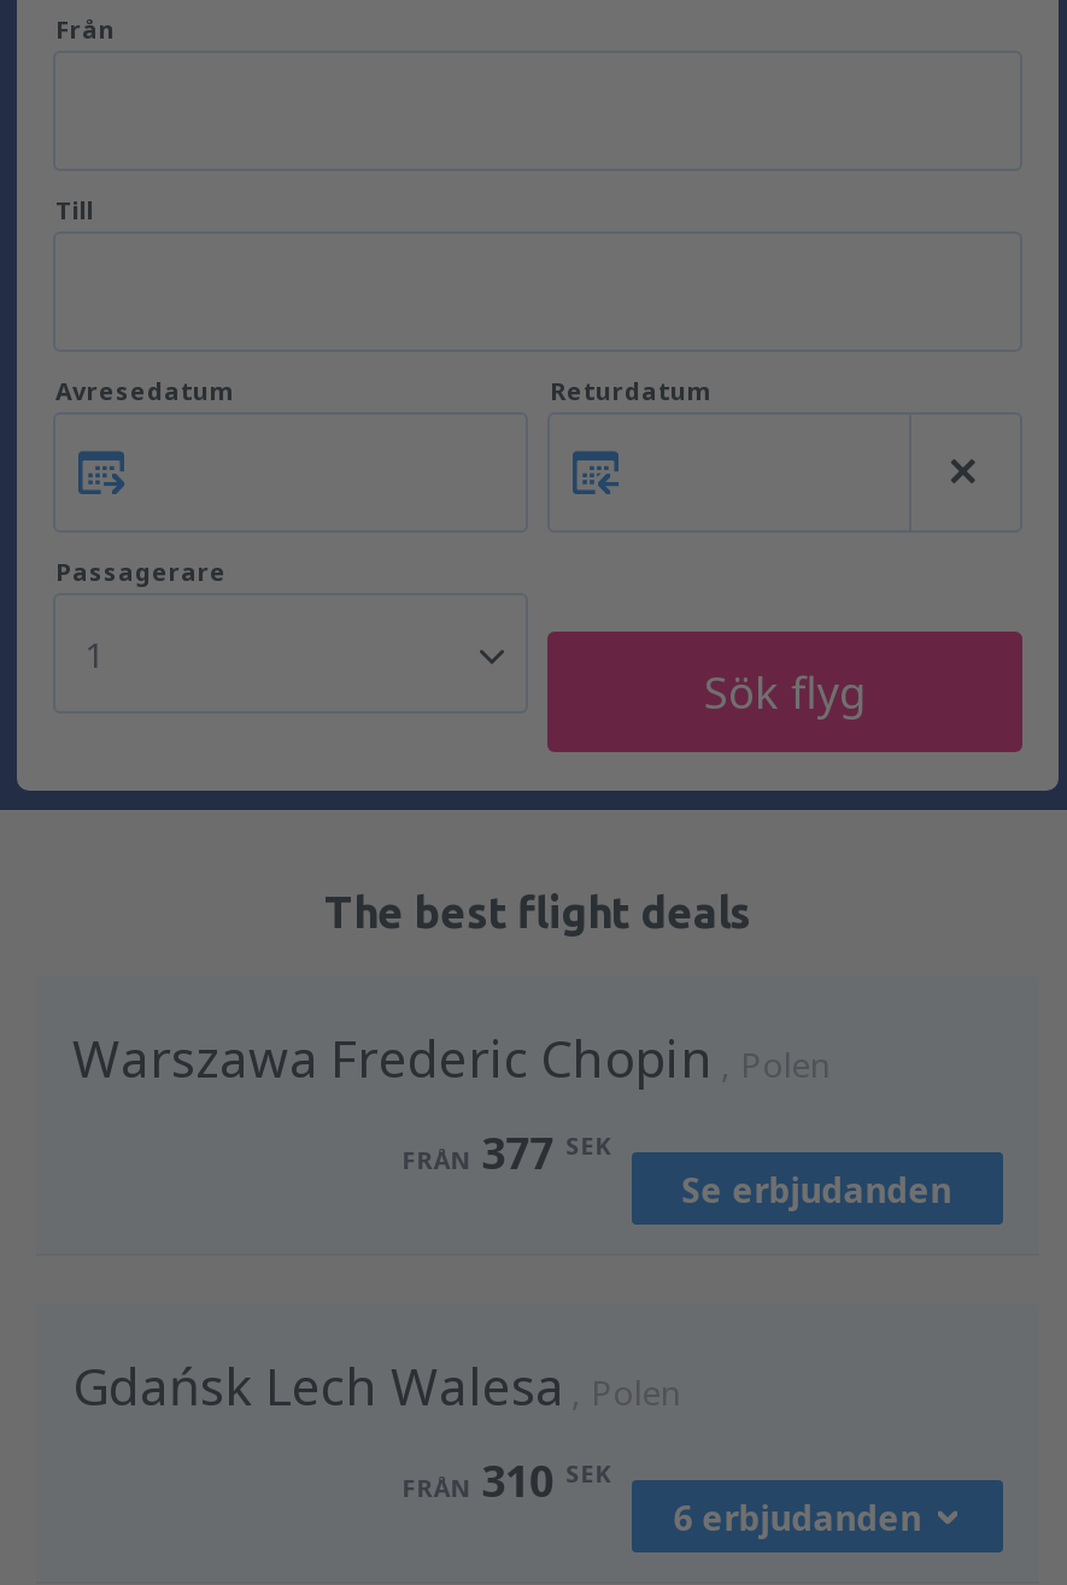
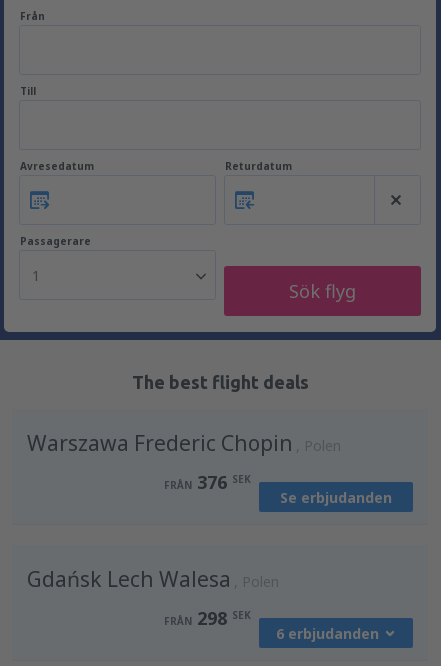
[402,1123,612,1181] FRÅN 377 SEK -> [164,470,251,494] FRÅN 376 SEK
[402,1451,612,1509] FRÅN 310 SEK -> [164,606,251,630] FRÅN 298 SEK

